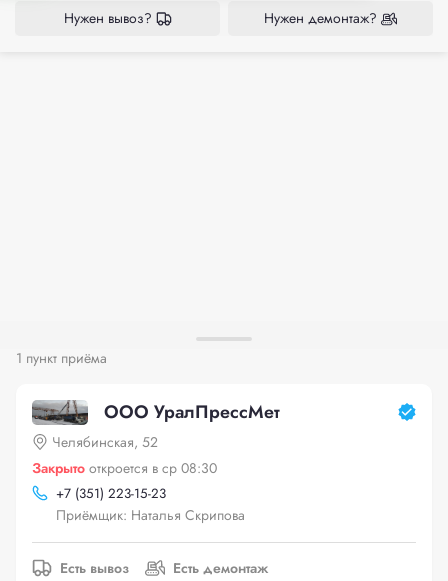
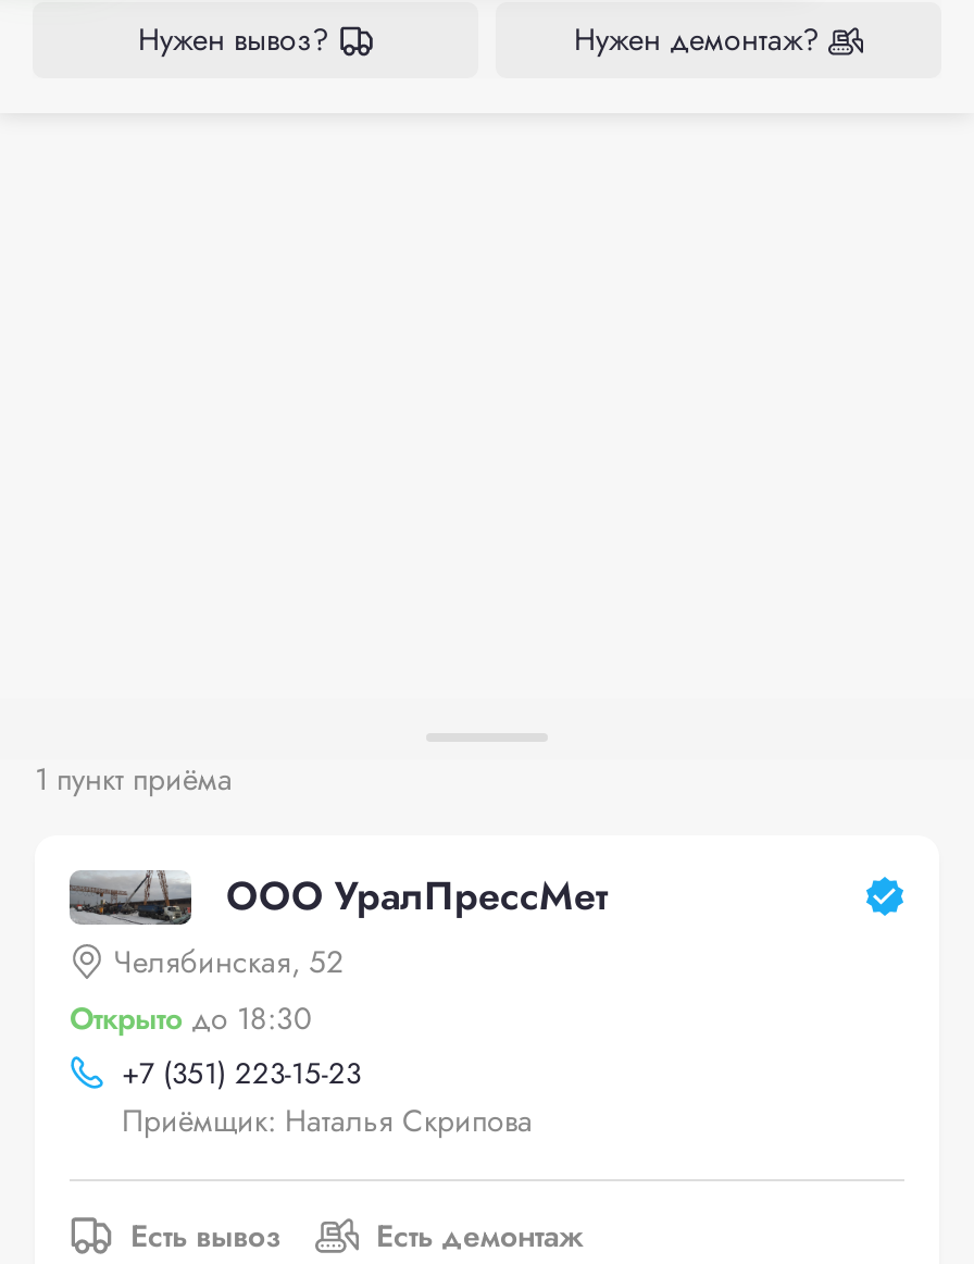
[32,458,217,478] Закрыто откроется в ср 08:30 -> [70,996,311,1040] Открыто до 18:30

